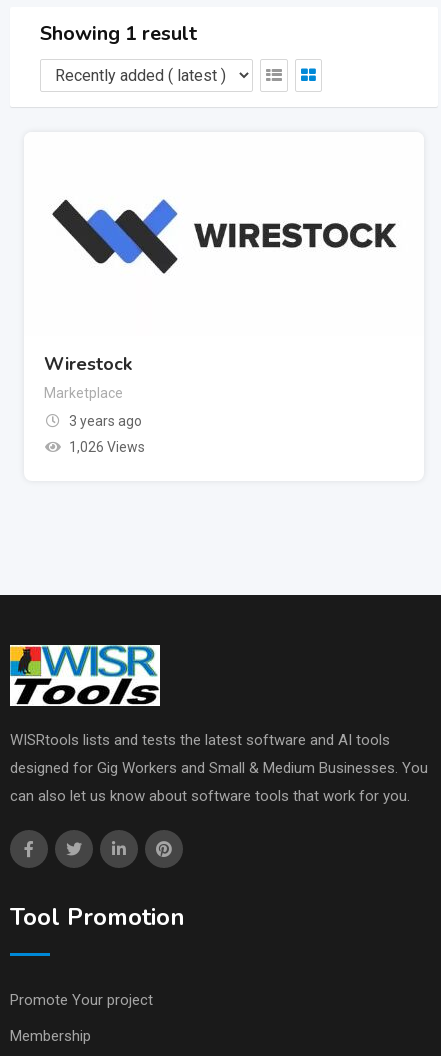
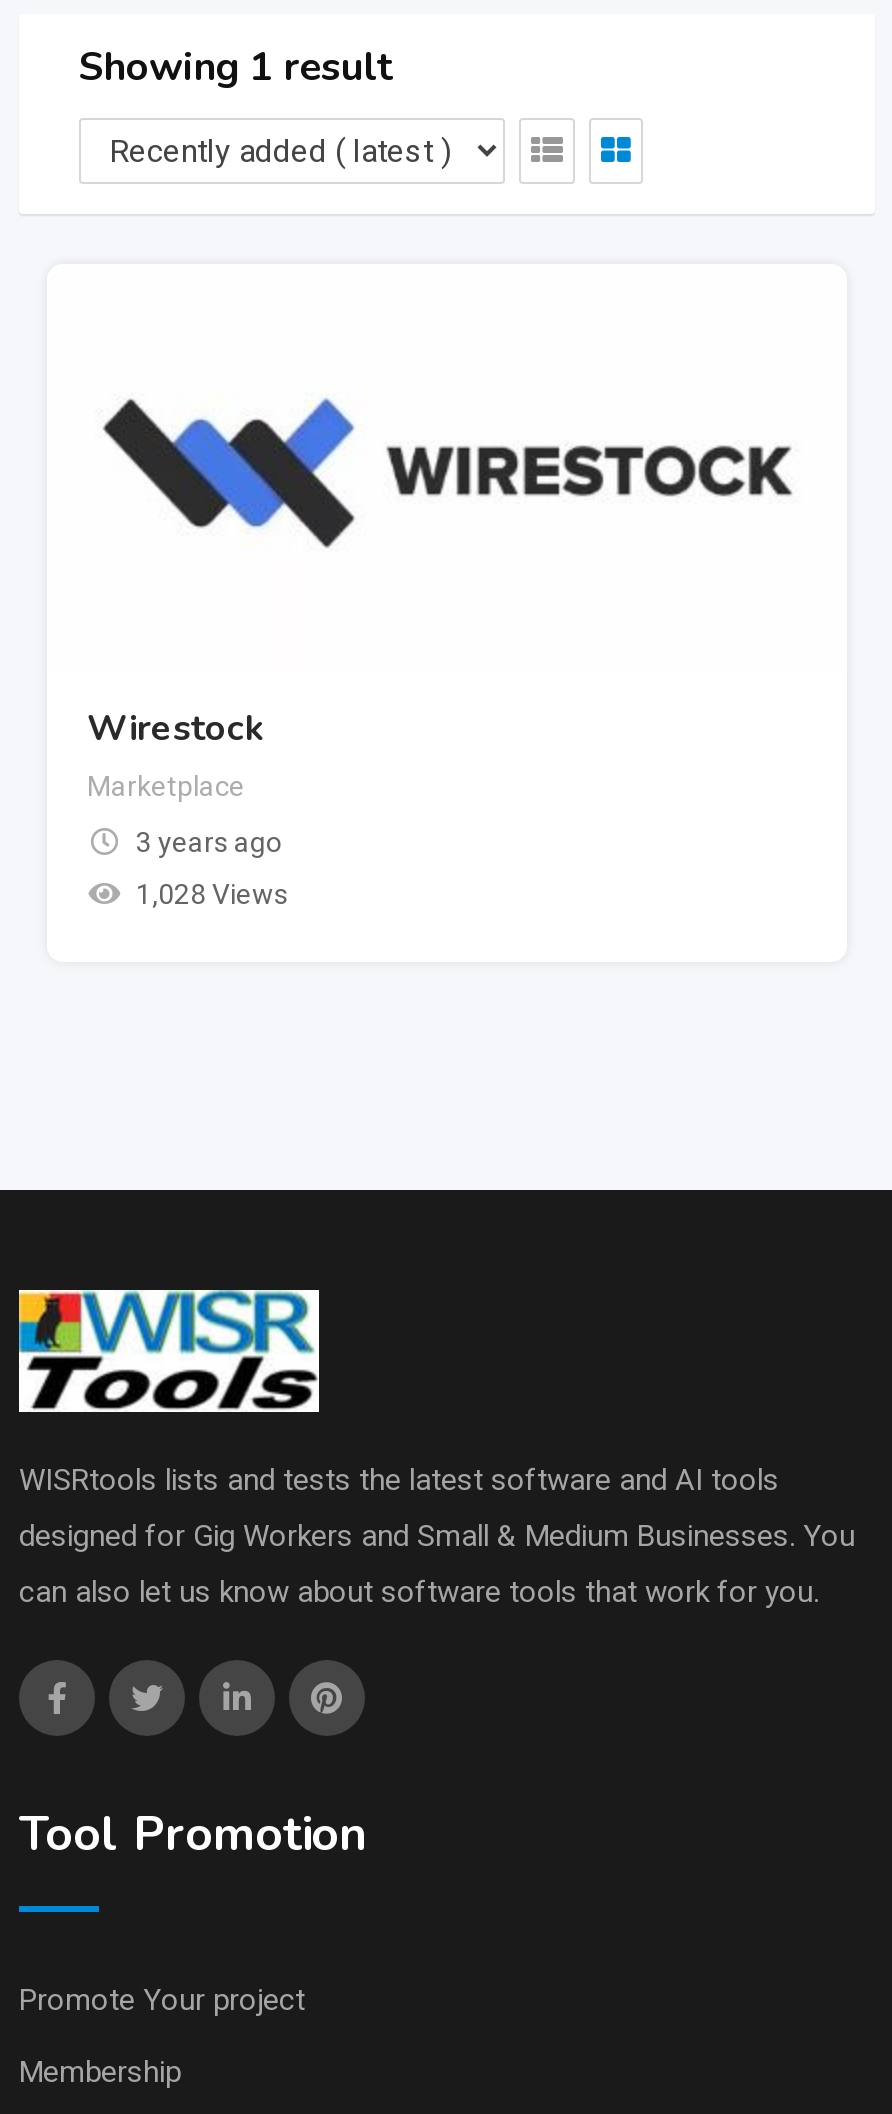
[68,439,144,455] 1,026 Views -> [136,878,288,910] 1,028 Views

